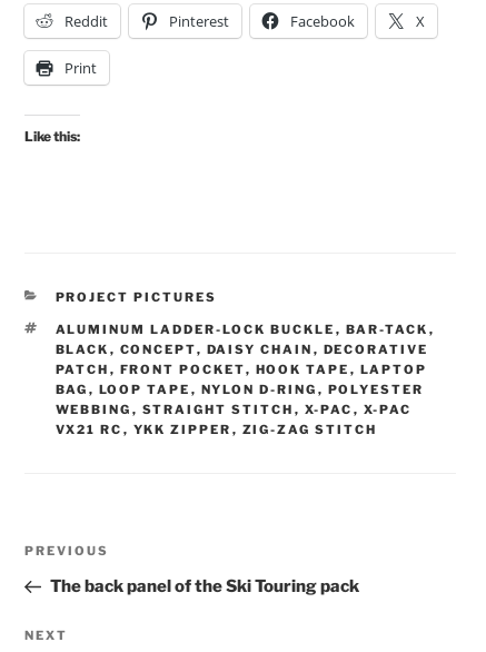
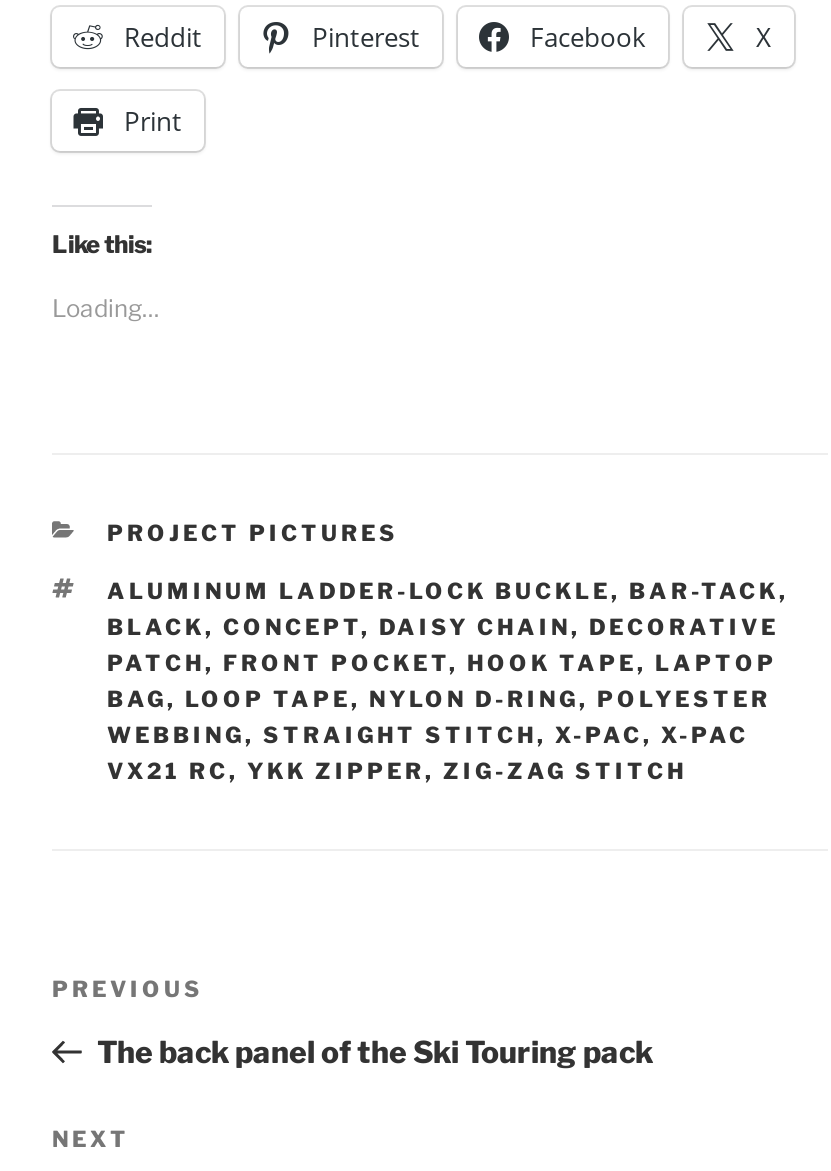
none -> [52,293,160,323] Loading...

